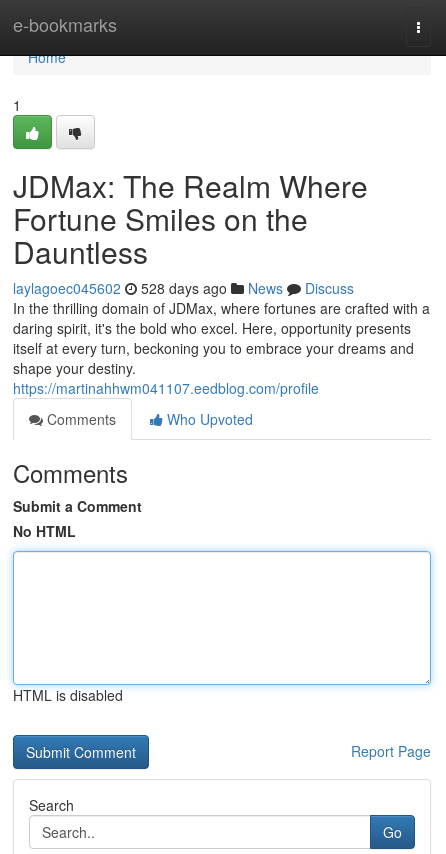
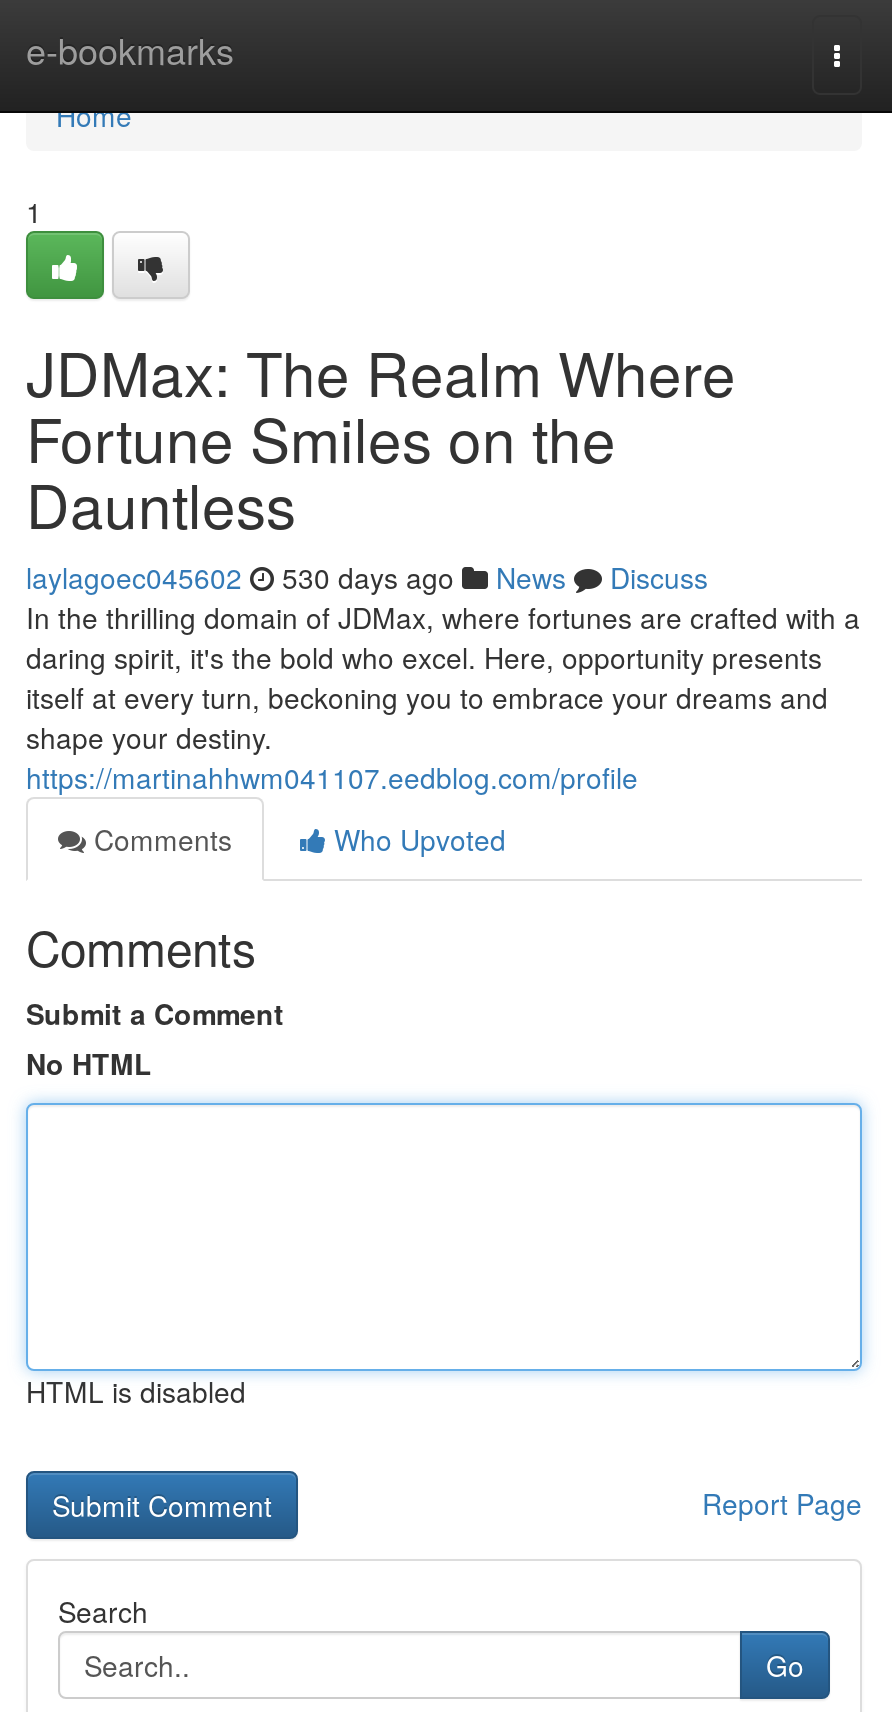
[13,278,354,298] laylagoec045602 528 days ago News Discuss -> [26,557,708,597] laylagoec045602 530 days ago News Discuss

